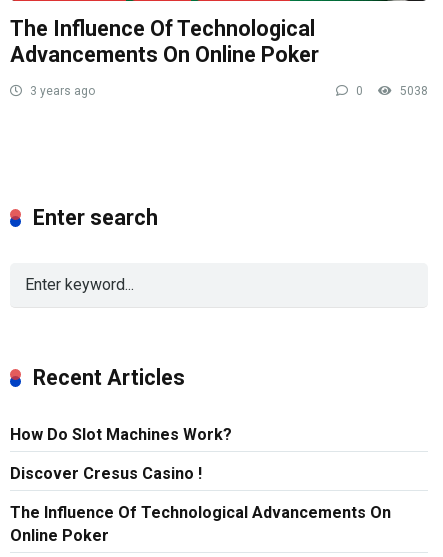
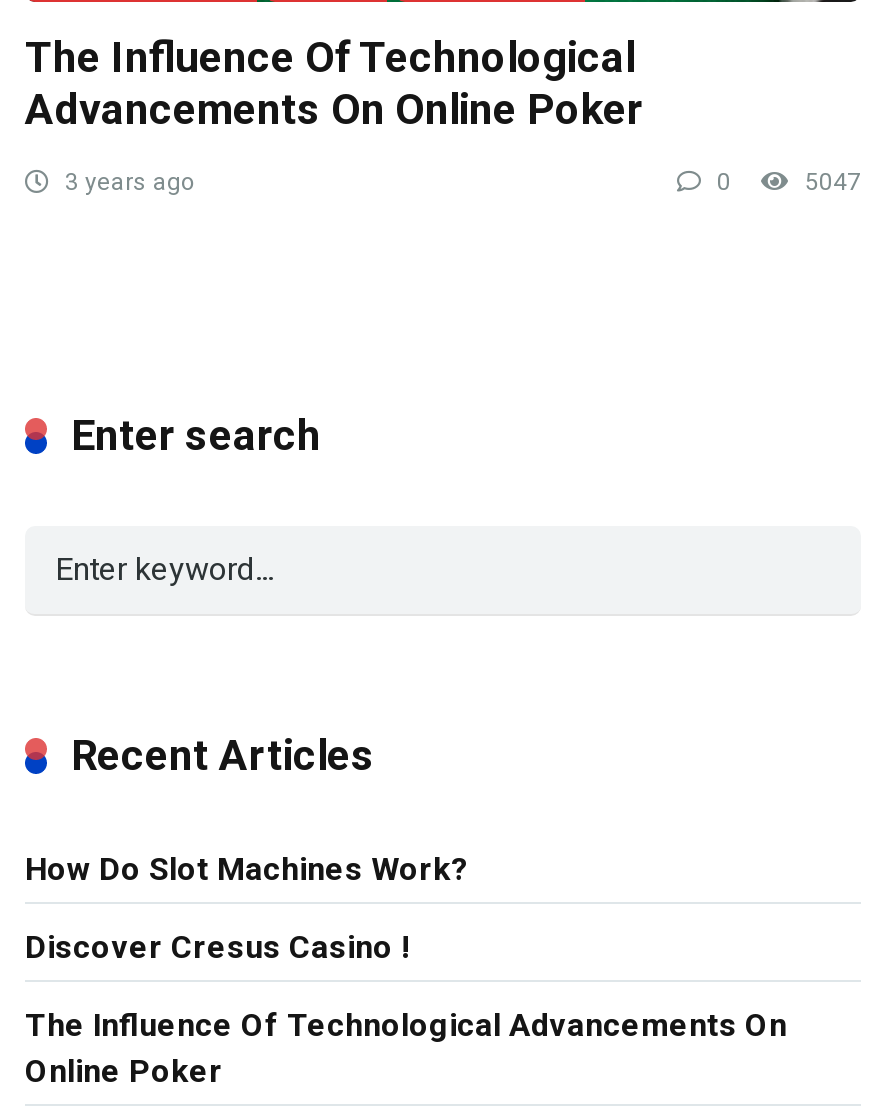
[397,84,428,98] 5038 -> [799,168,861,196] 5047

